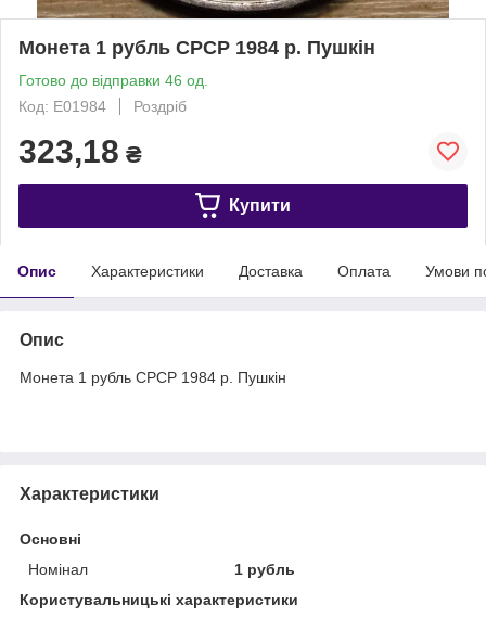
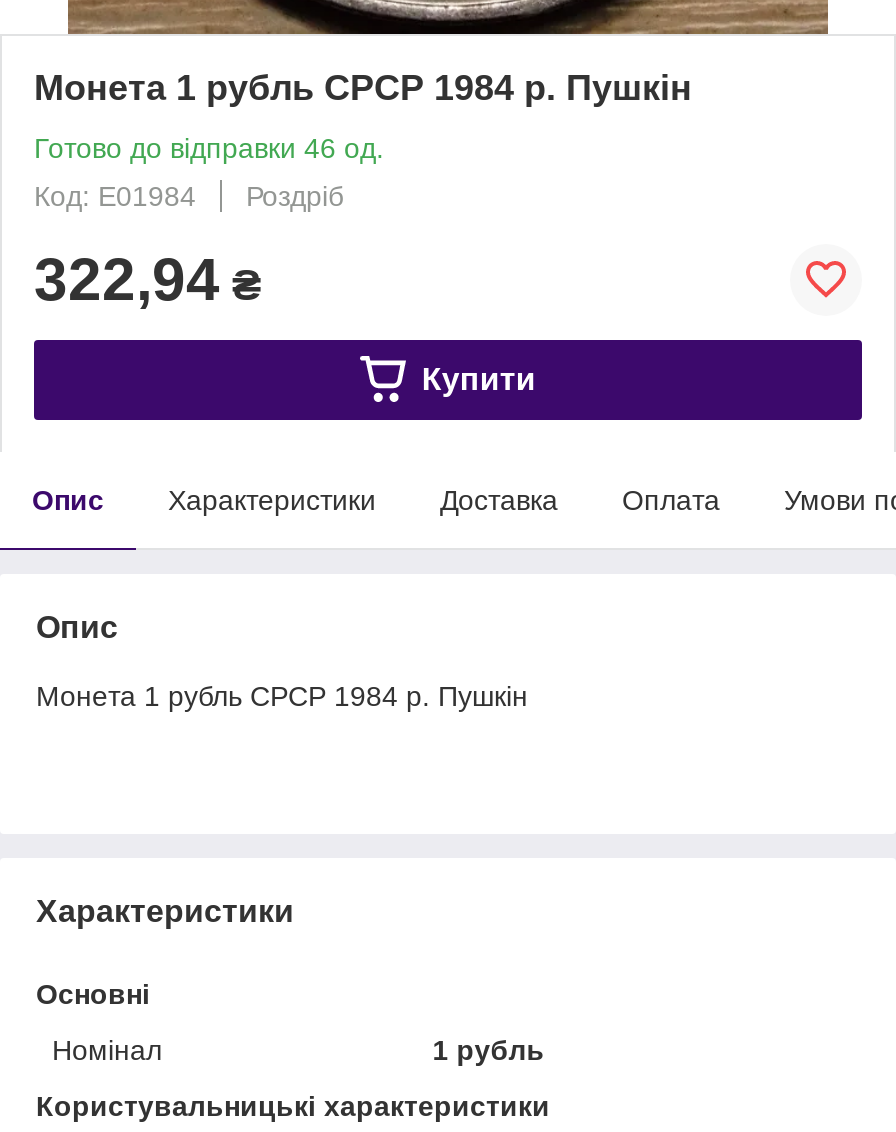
[18,133,142,169] 323,18 ₴ -> [34,246,262,312] 322,94 ₴

